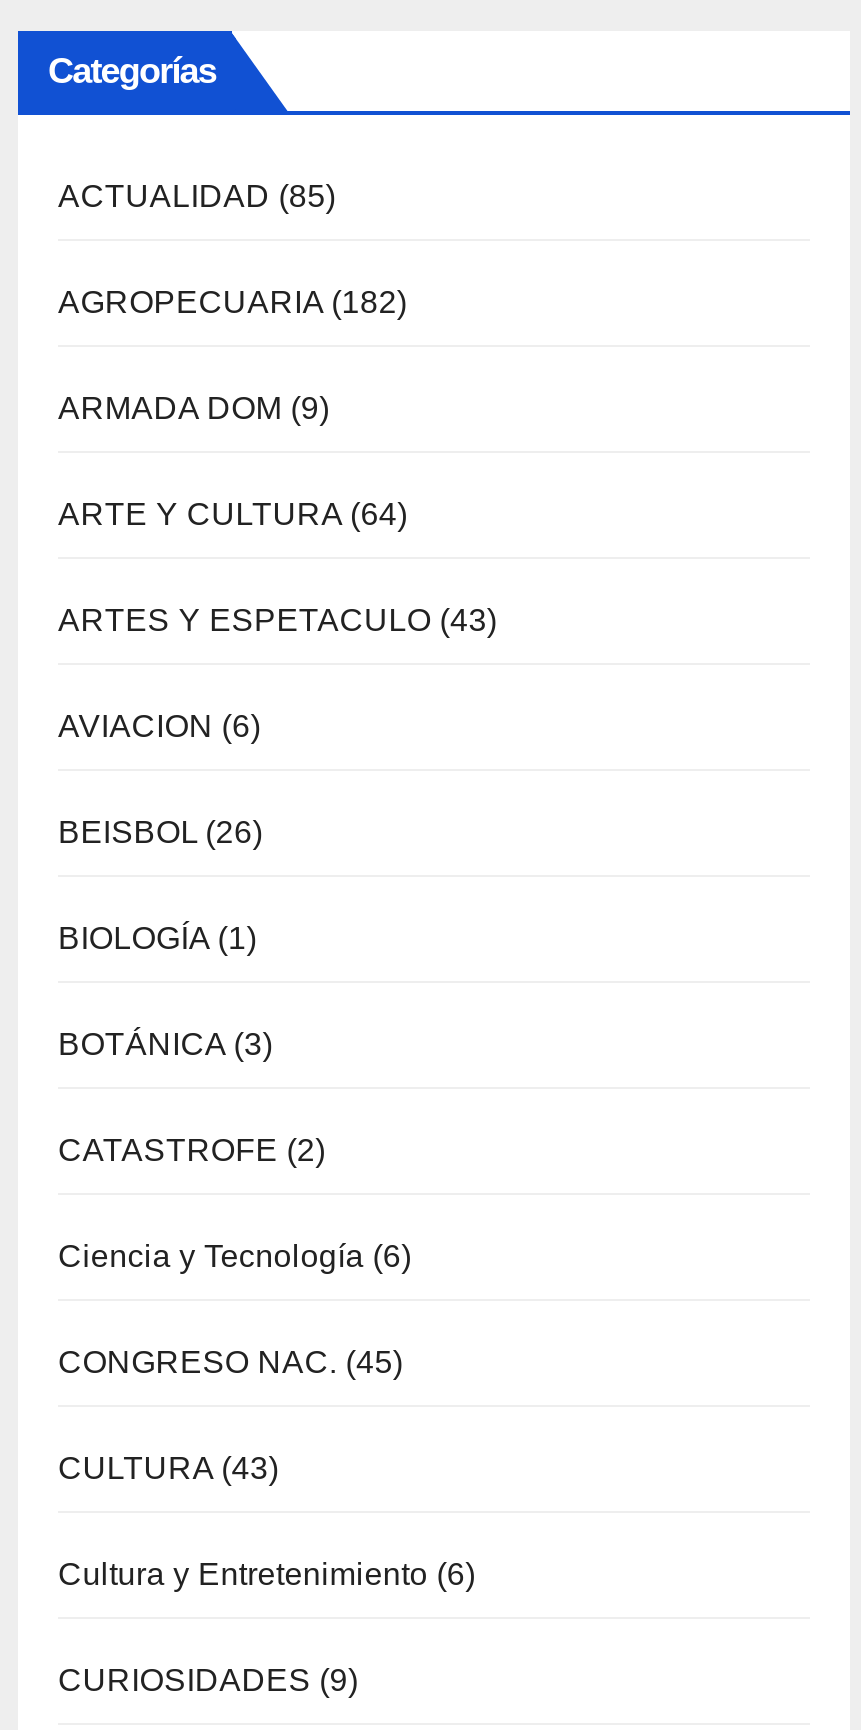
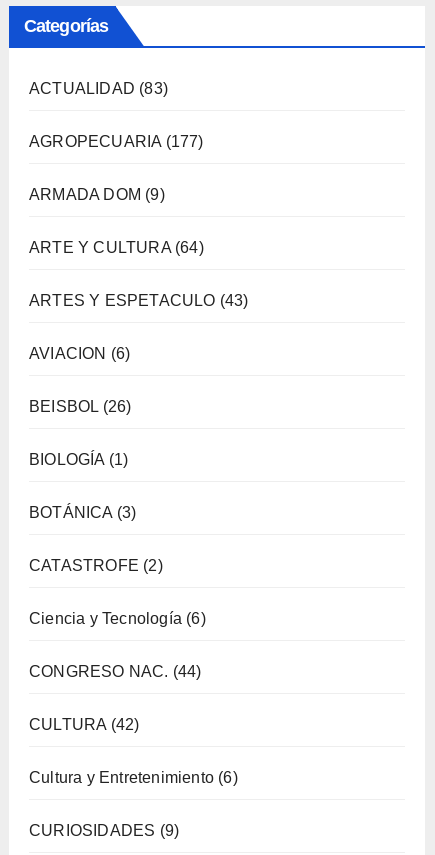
[58,178,336,212] ACTUALIDAD (85) -> [29,80,168,97] ACTUALIDAD (83)
[58,284,407,318] AGROPECUARIA (182) -> [29,133,204,150] AGROPECUARIA (177)
[58,1344,403,1378] CONGRESO NAC. (45) -> [29,663,202,680] CONGRESO NAC. (44)
[58,1450,279,1484] CULTURA (43) -> [29,716,139,733] CULTURA (42)

